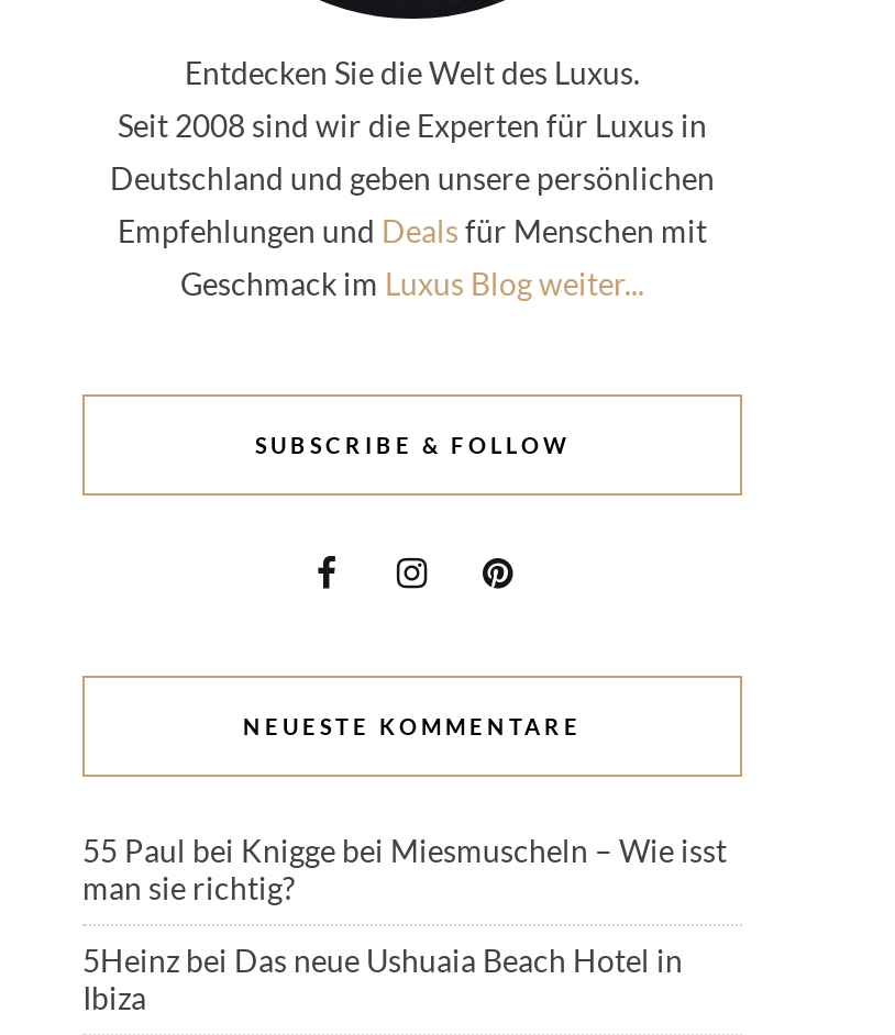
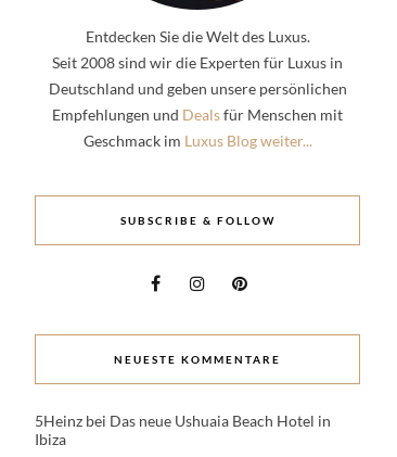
[82,832,727,907] 55 Paul bei Knigge bei Miesmuscheln – Wie isst | man sie richtig? -> none

